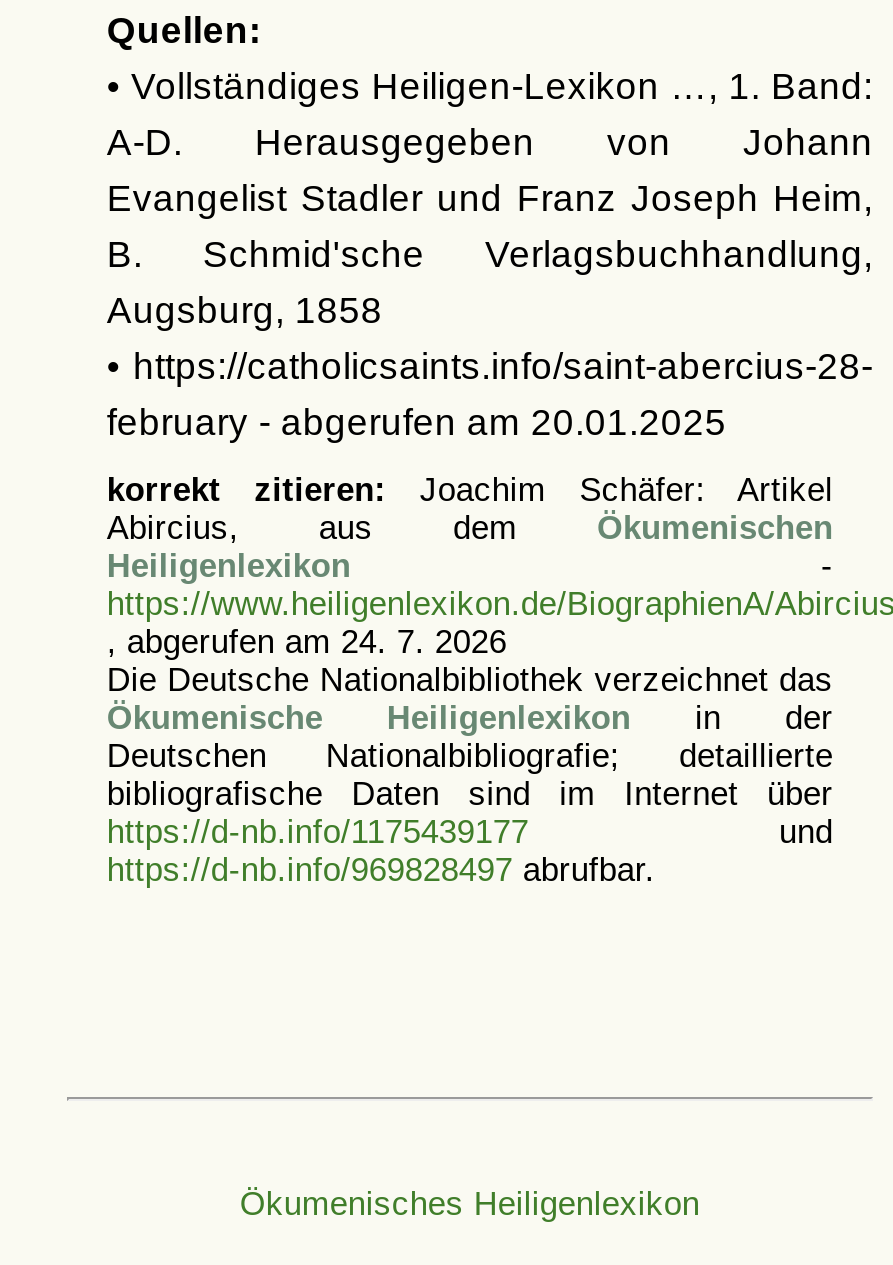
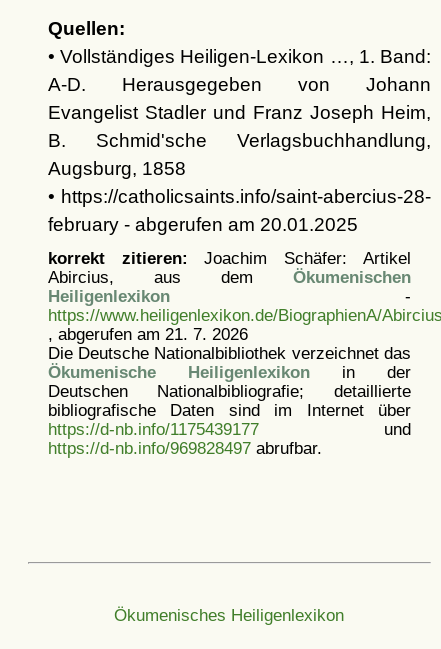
[107,623,507,659] , abgerufen am 24. 7. 2026 -> [48,325,248,343] , abgerufen am 21. 7. 2026

